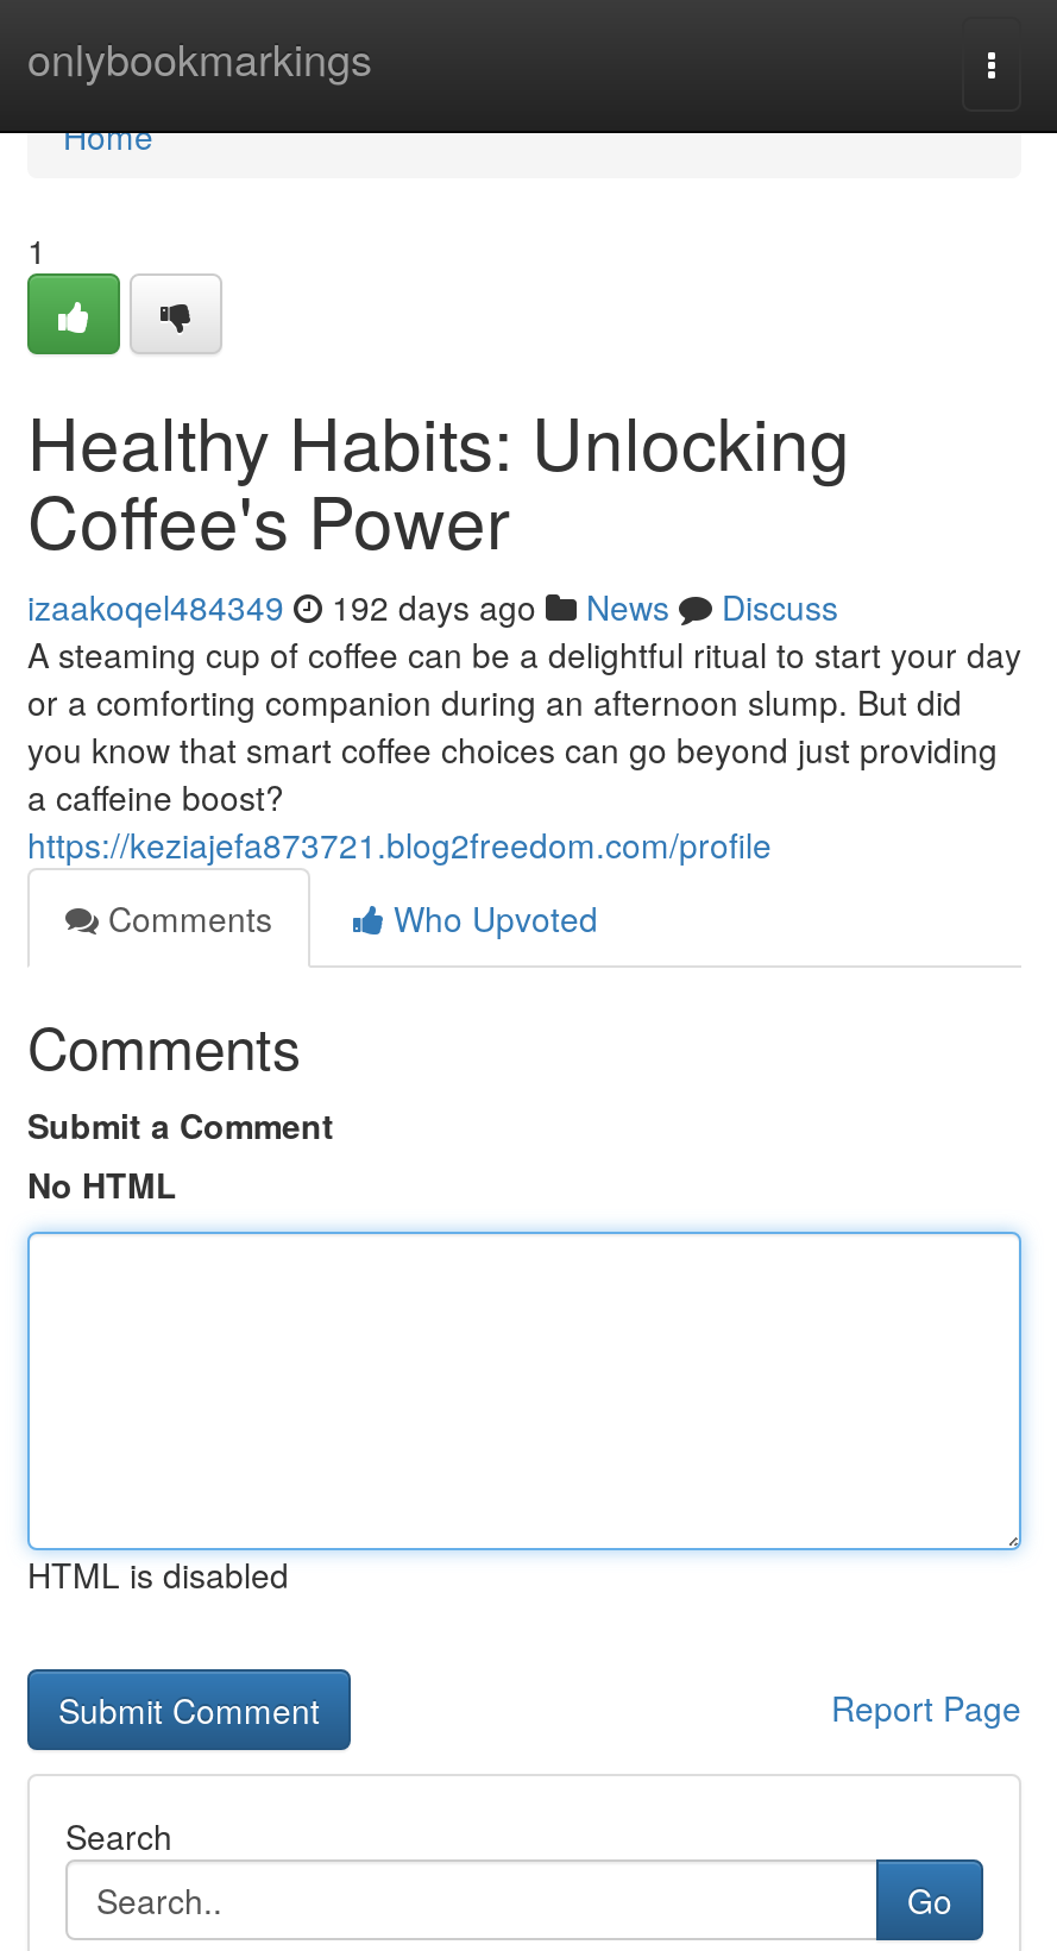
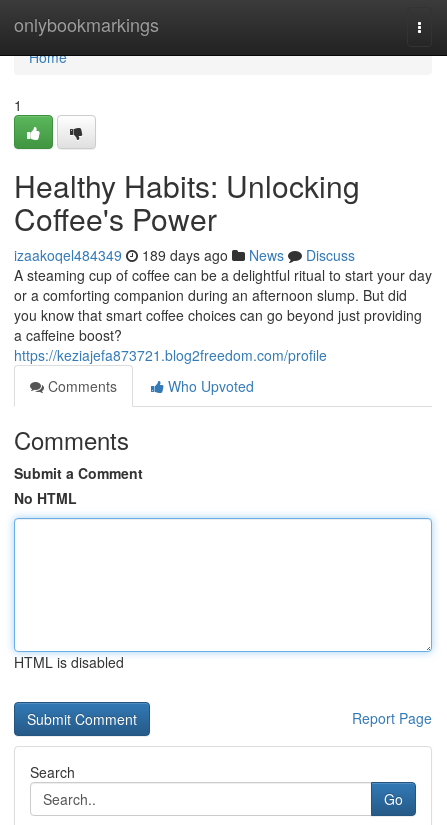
[27,583,838,630] izaakoqel484349 192 days ago News Discuss -> [14,245,355,265] izaakoqel484349 189 days ago News Discuss

